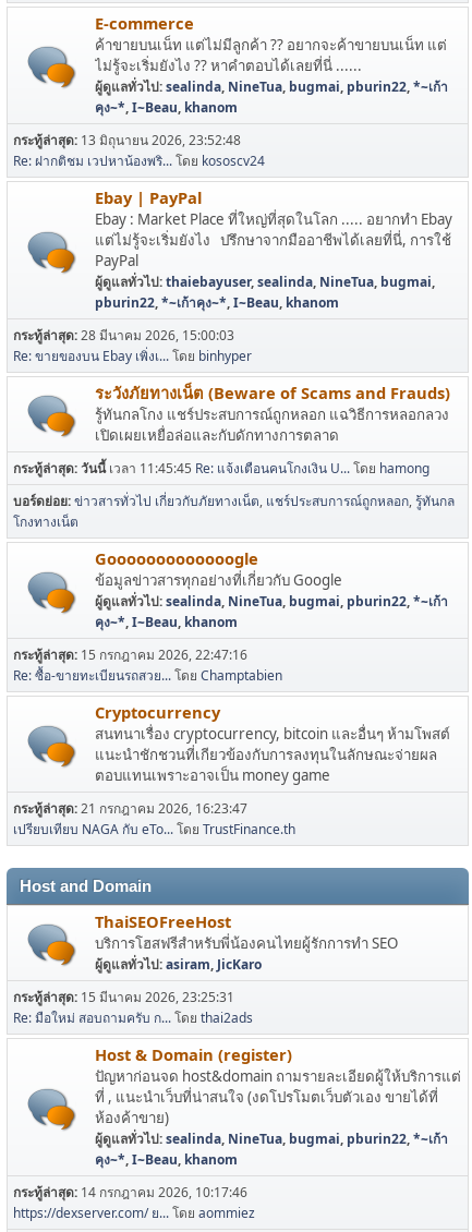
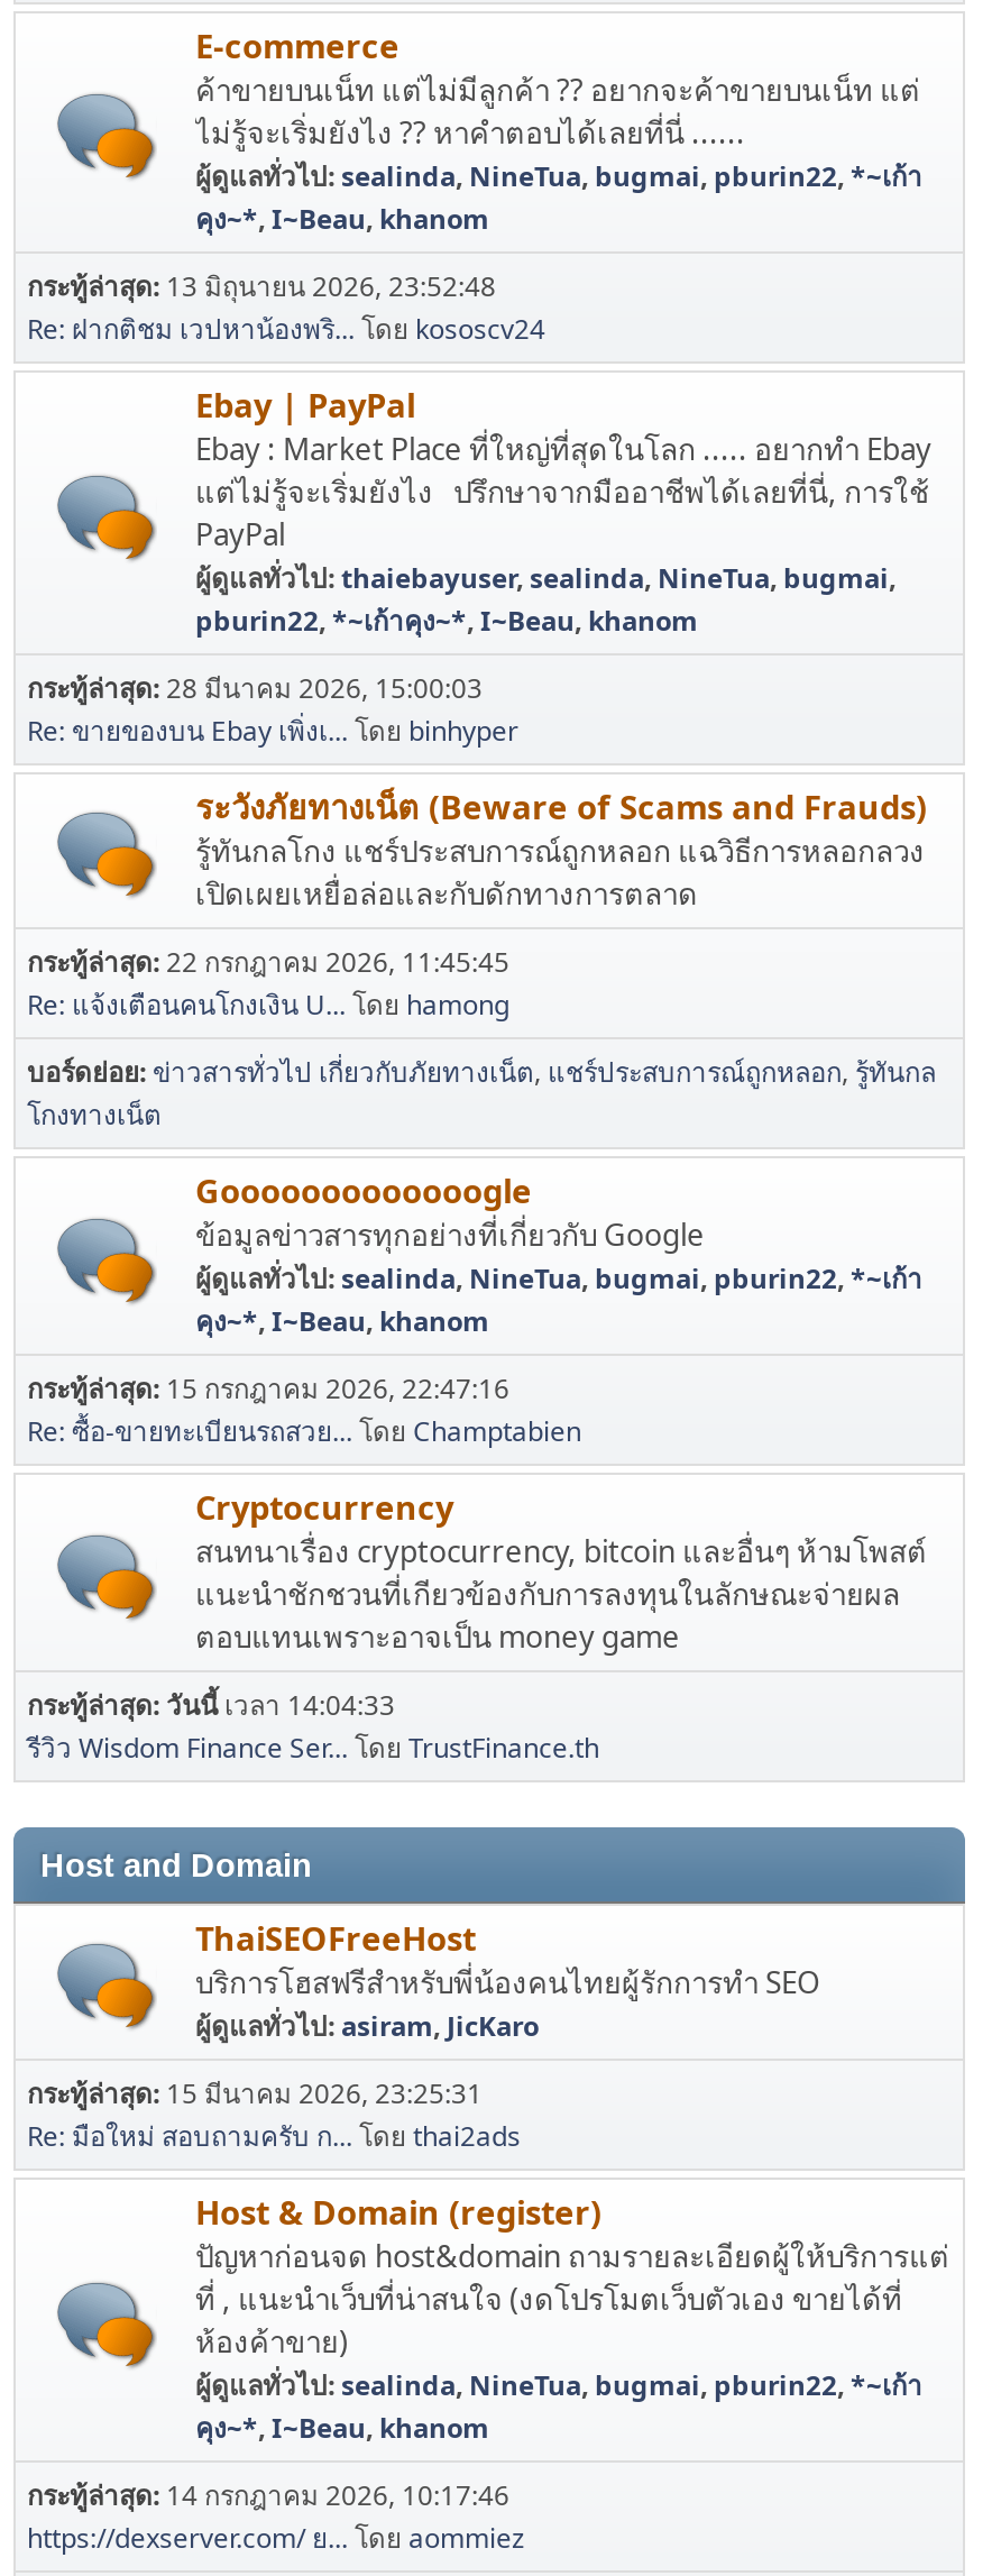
[13,460,429,478] กระทู้ล่าสุด:วันนี้เวลา 11:45:45 Re: แจ้งเตือนคนโกงเงิน U...โดยhamong -> [27,944,509,1025] กระทู้ล่าสุด: 22 กรกฎาคม 2026, 11:45:45 | Re: แจ้งเตือนคนโกงเงิน U...โดยhamong
[13,800,295,839] กระทู้ล่าสุด: 21 กรกฎาคม 2026, 16:23:47 | เปรียบเทียบ NAGA กับ eTo...โดยTrustFinance.th -> [27,1687,599,1768] กระทู้ล่าสุด:วันนี้เวลา 14:04:33 | รีวิว Wisdom Finance Ser...โดยTrustFinance.th

